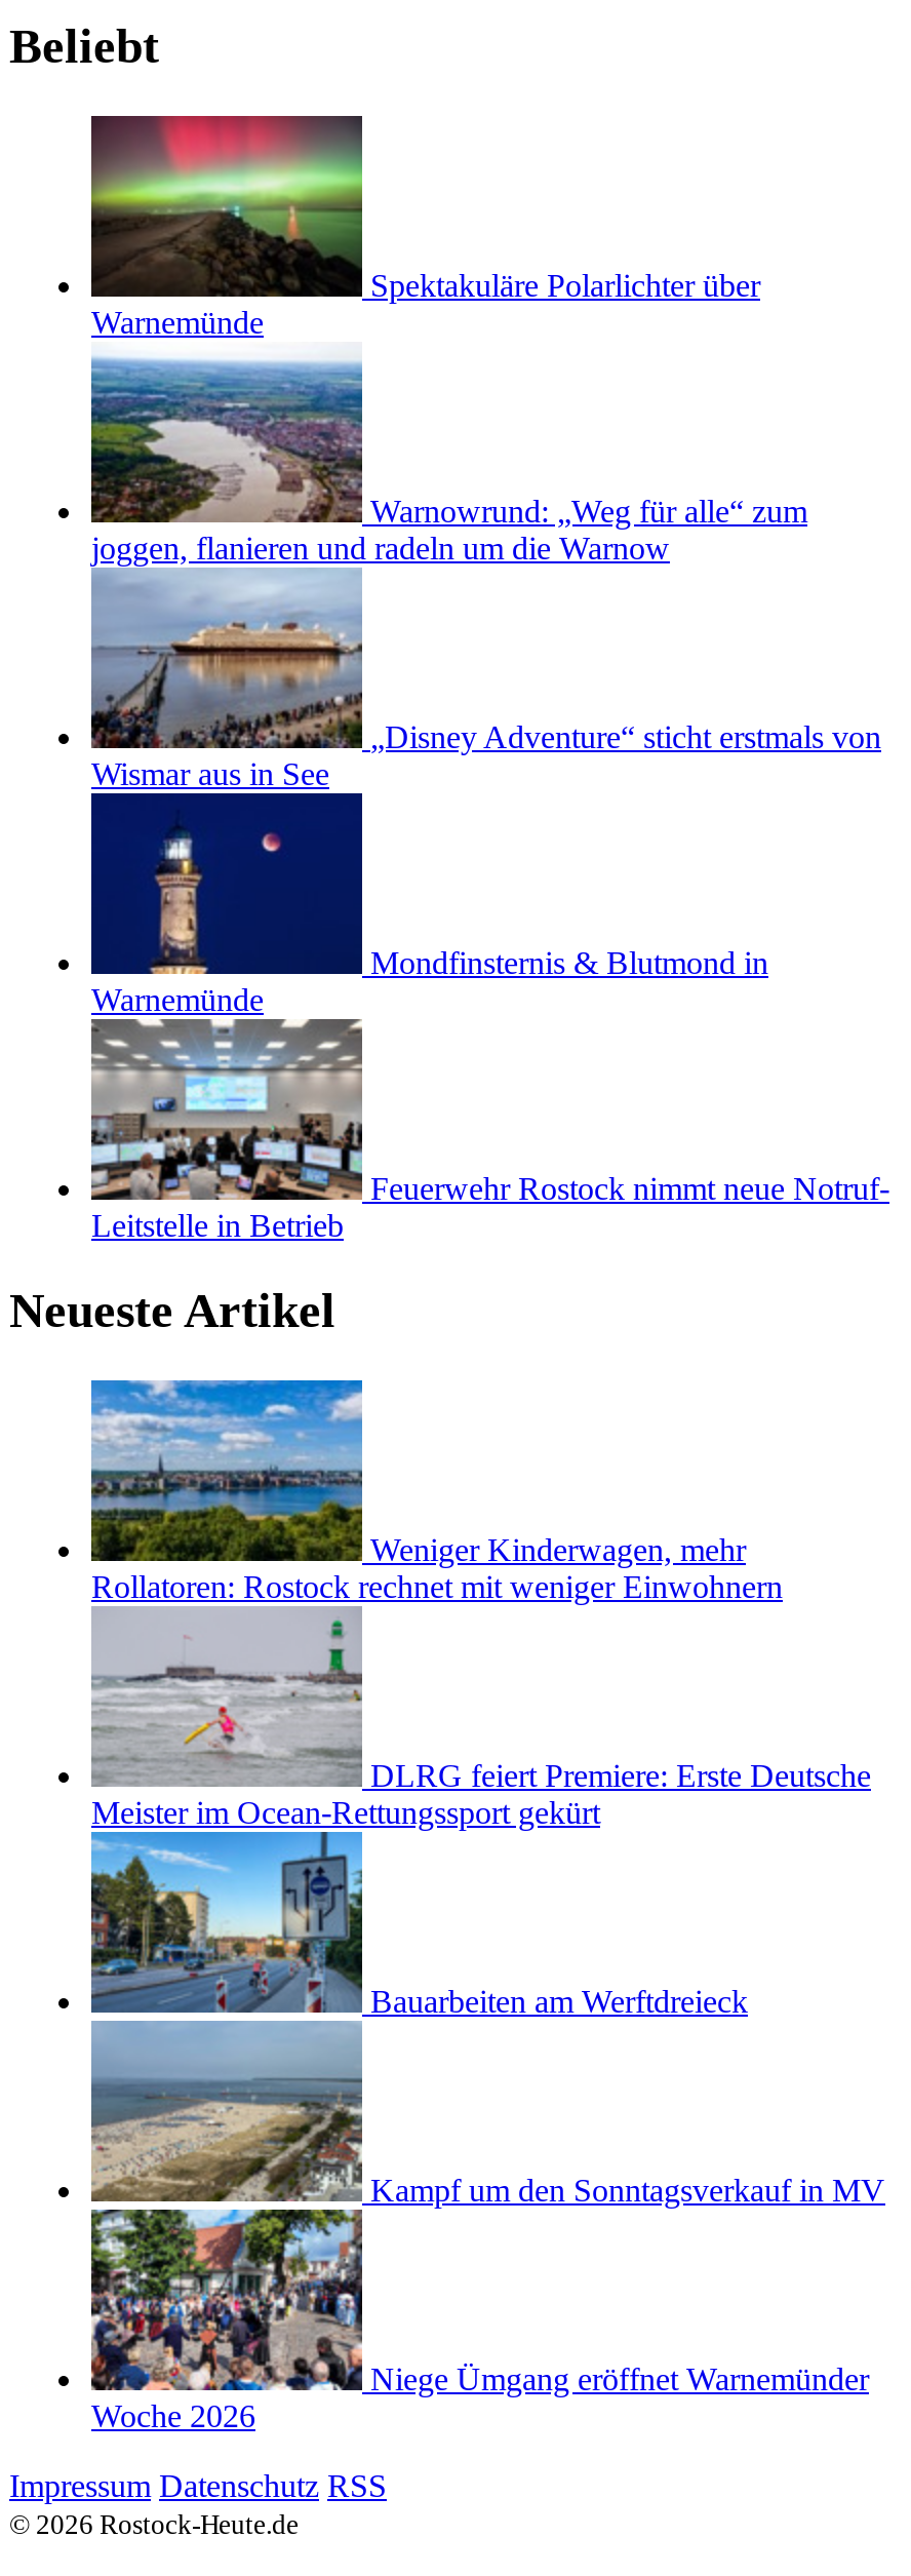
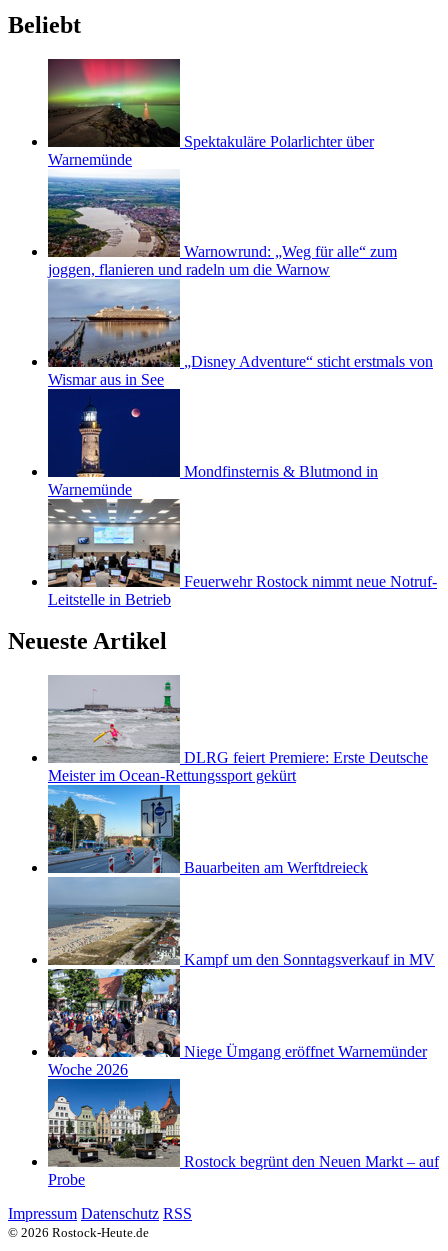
[89,1378,783,1605] [image] | Weniger Kinderwagen, mehr | Rollatoren: Rostock rechnet mit weniger Einwohnern -> none
moved [89,1612,885,2434] -> [47,678,435,1078]: [image] | DLRG feiert Premiere: Erste Deutsche | Meister im Ocean-Rettungssport gekürt | Bauarbeiten am Werftdreieck | Kampf um den Sonntagsverkauf in MV | Niege Ümgang eröffnet Warnemünder | Woche 2026
none -> [47,1078,439,1188] [image] | Rostock begrünt den Neuen Markt – auf | Probe

